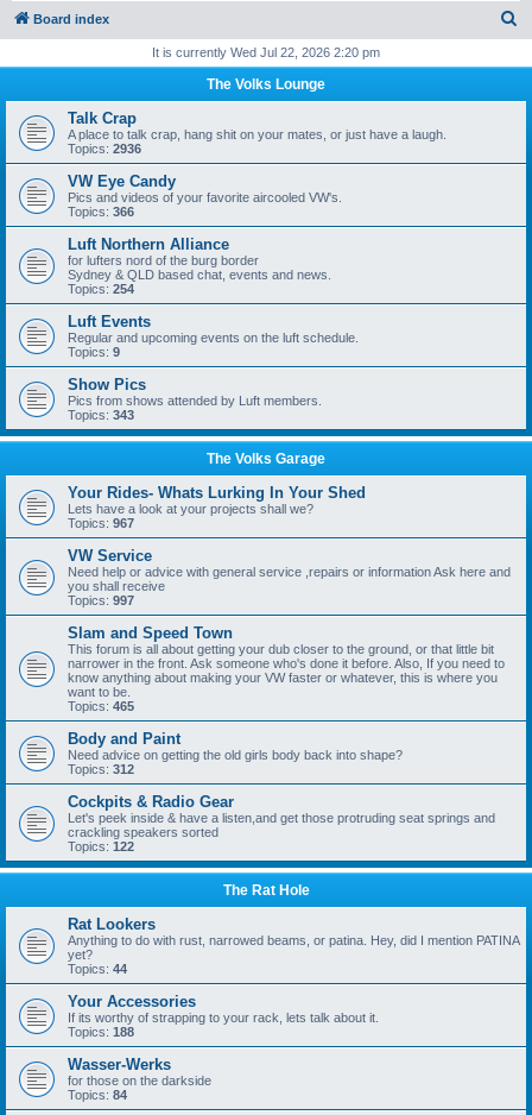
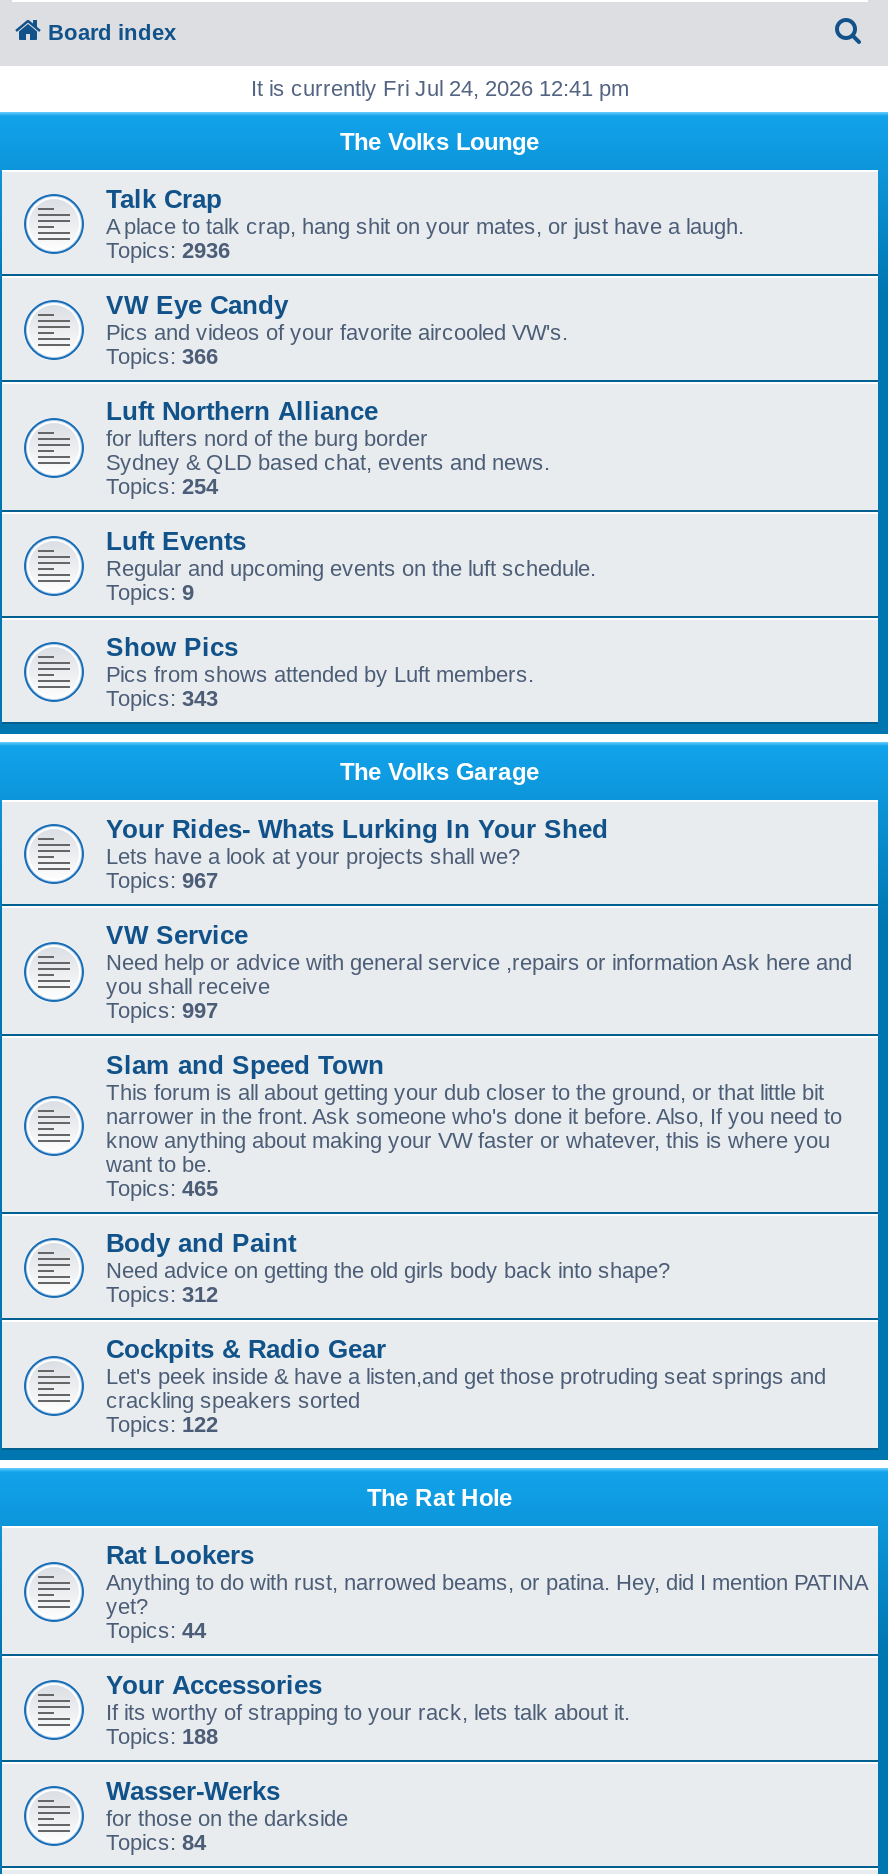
[152,45,380,59] It is currently Wed Jul 22, 2026 2:20 pm -> [251,76,629,100] It is currently Fri Jul 24, 2026 12:41 pm

